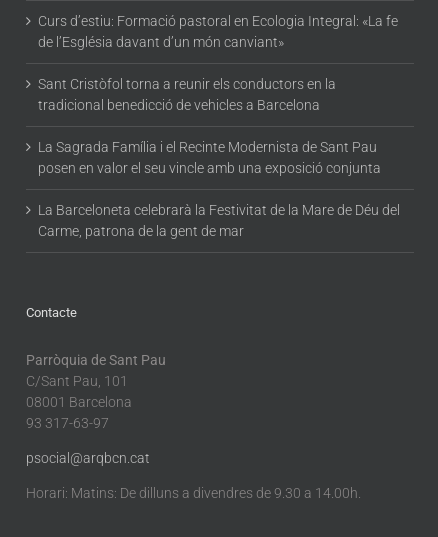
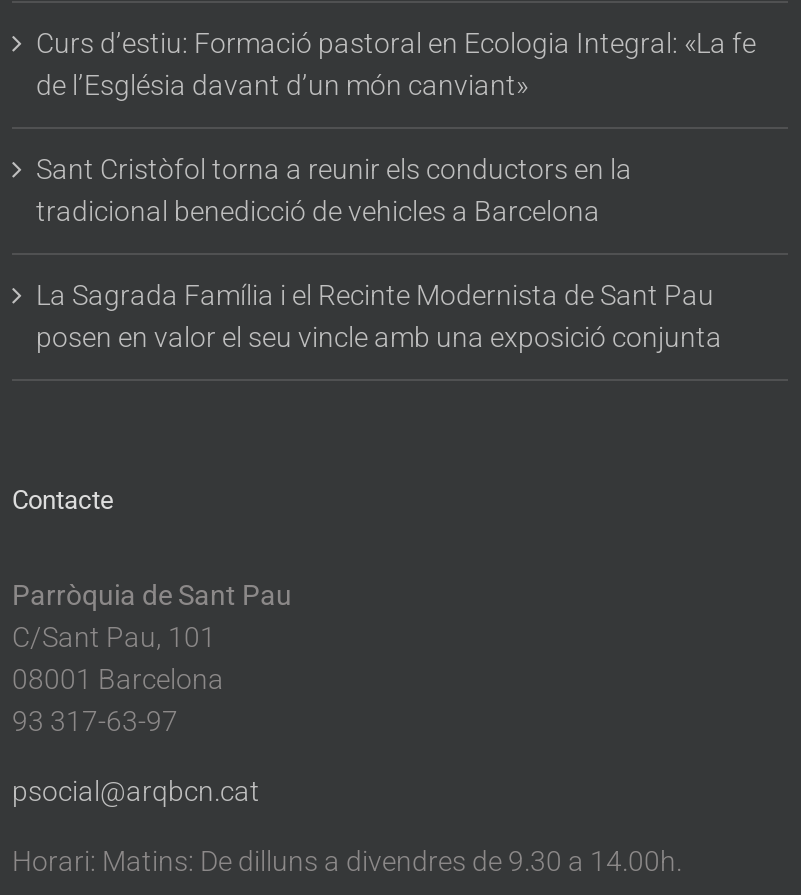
[38,202,400,239] La Barceloneta celebrarà la Festivitat de la Mare de Déu del | Carme, patrona de la gent de mar -> none

